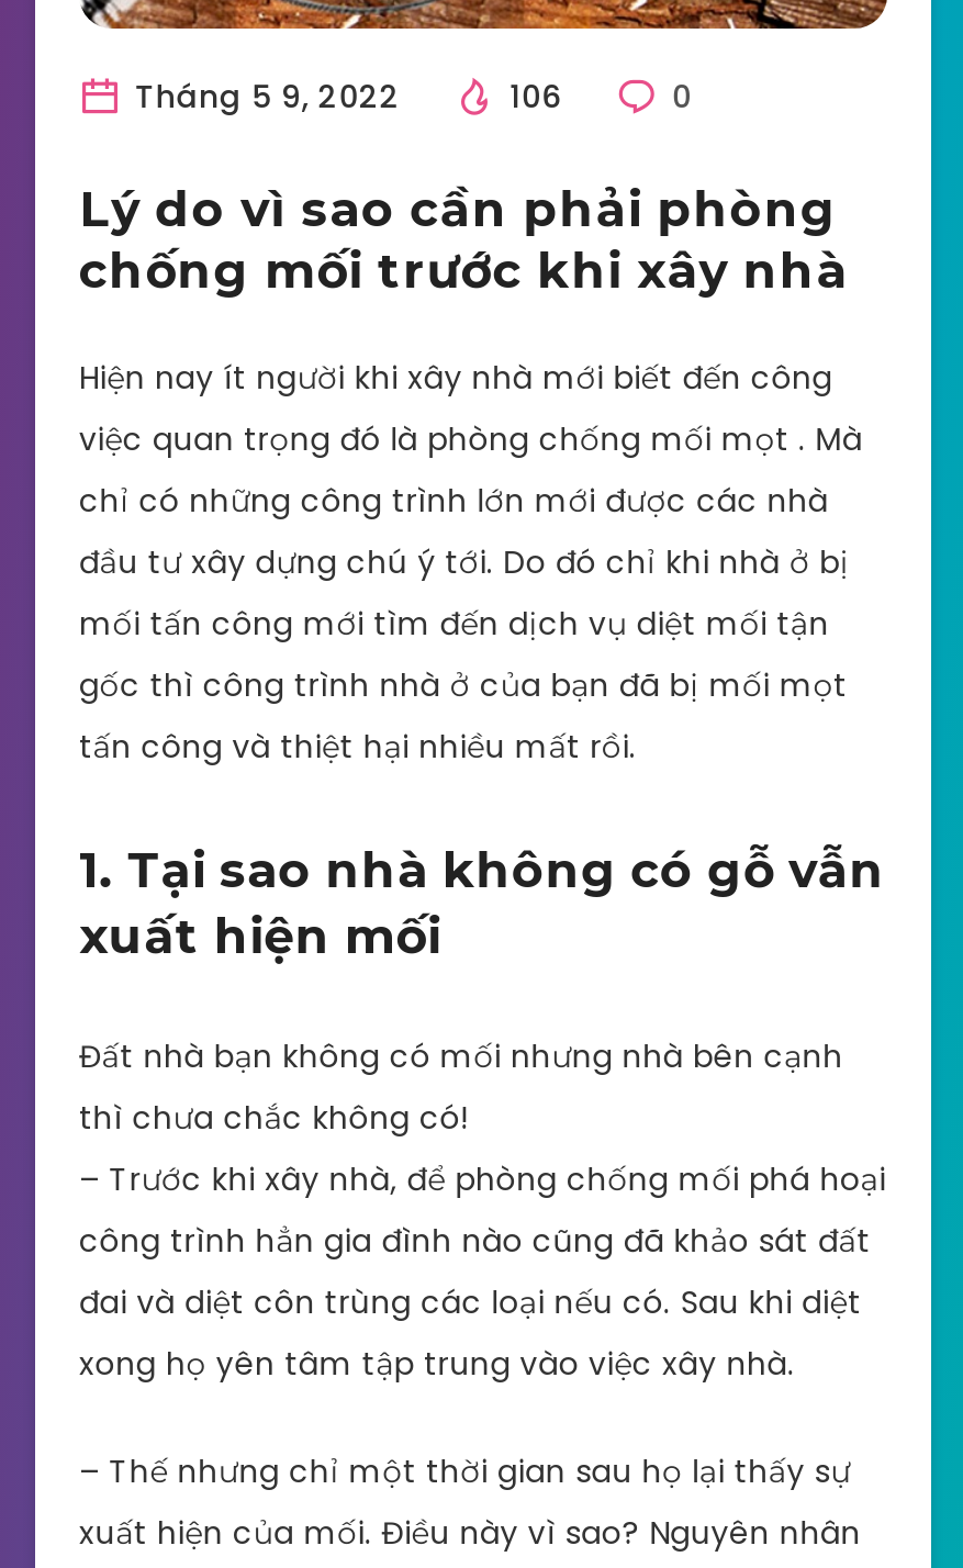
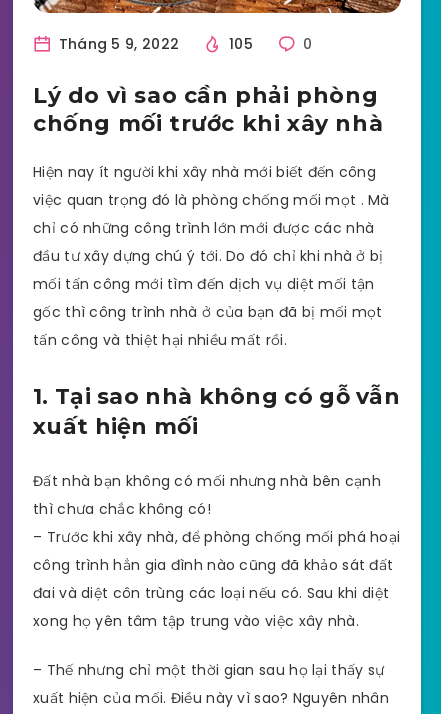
[500,75,571,119] 106 -> [225,34,257,54] 105

